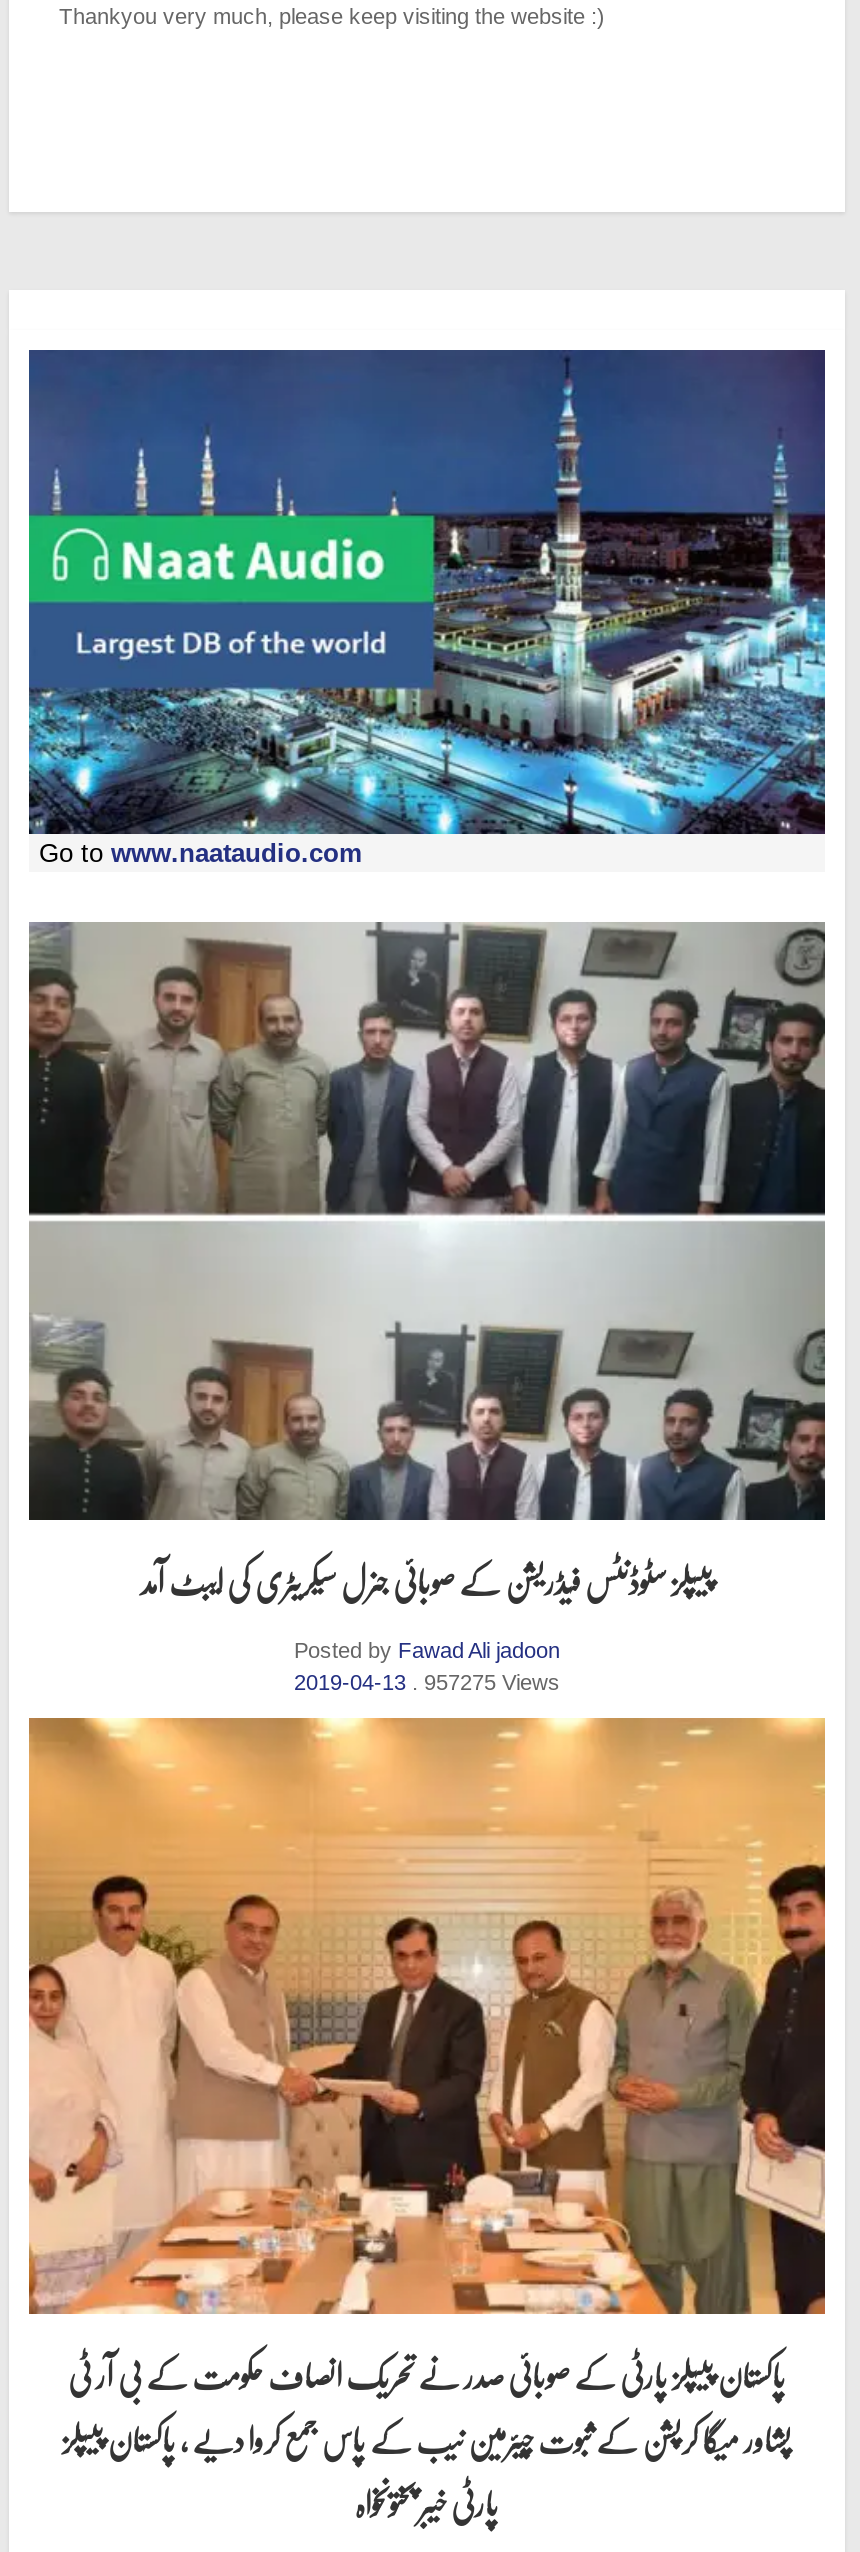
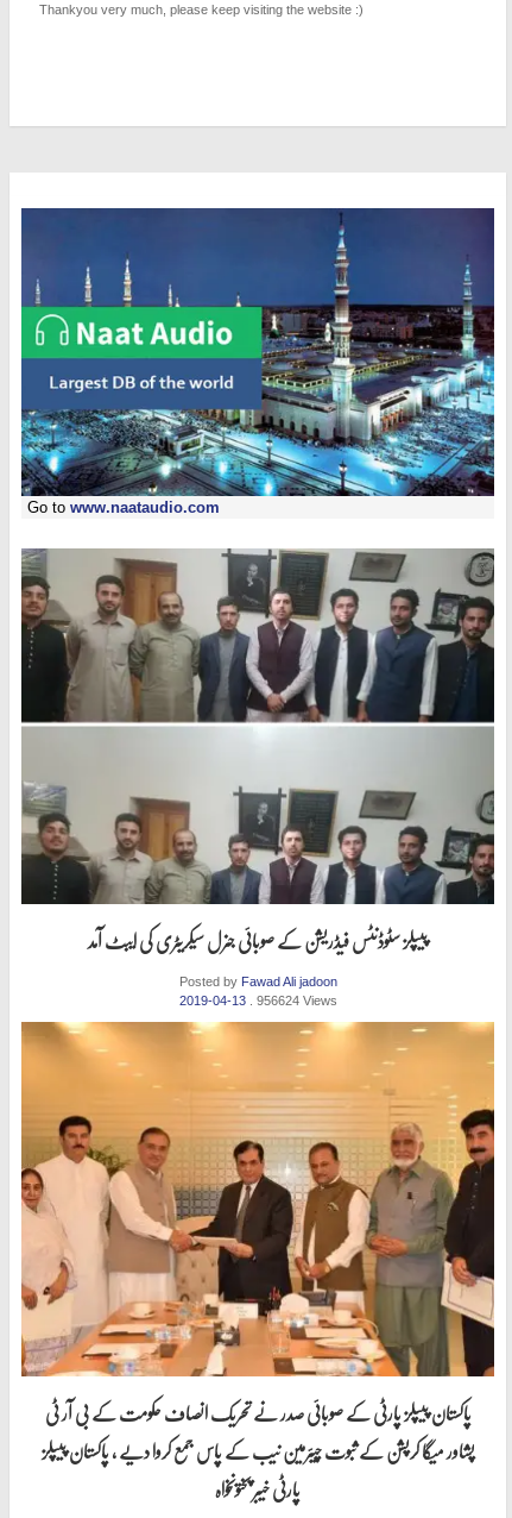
[294,1670,560,1694] 2019-04-13. 957275 Views -> [179,993,337,1008] 2019-04-13. 956624 Views

